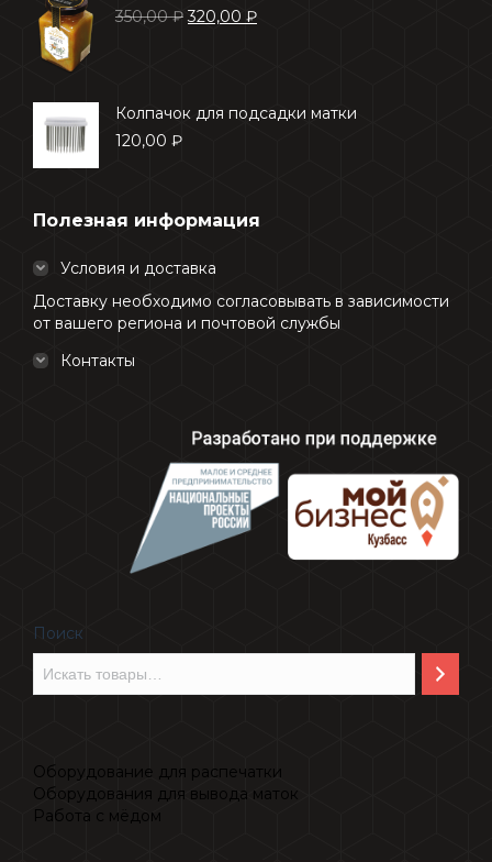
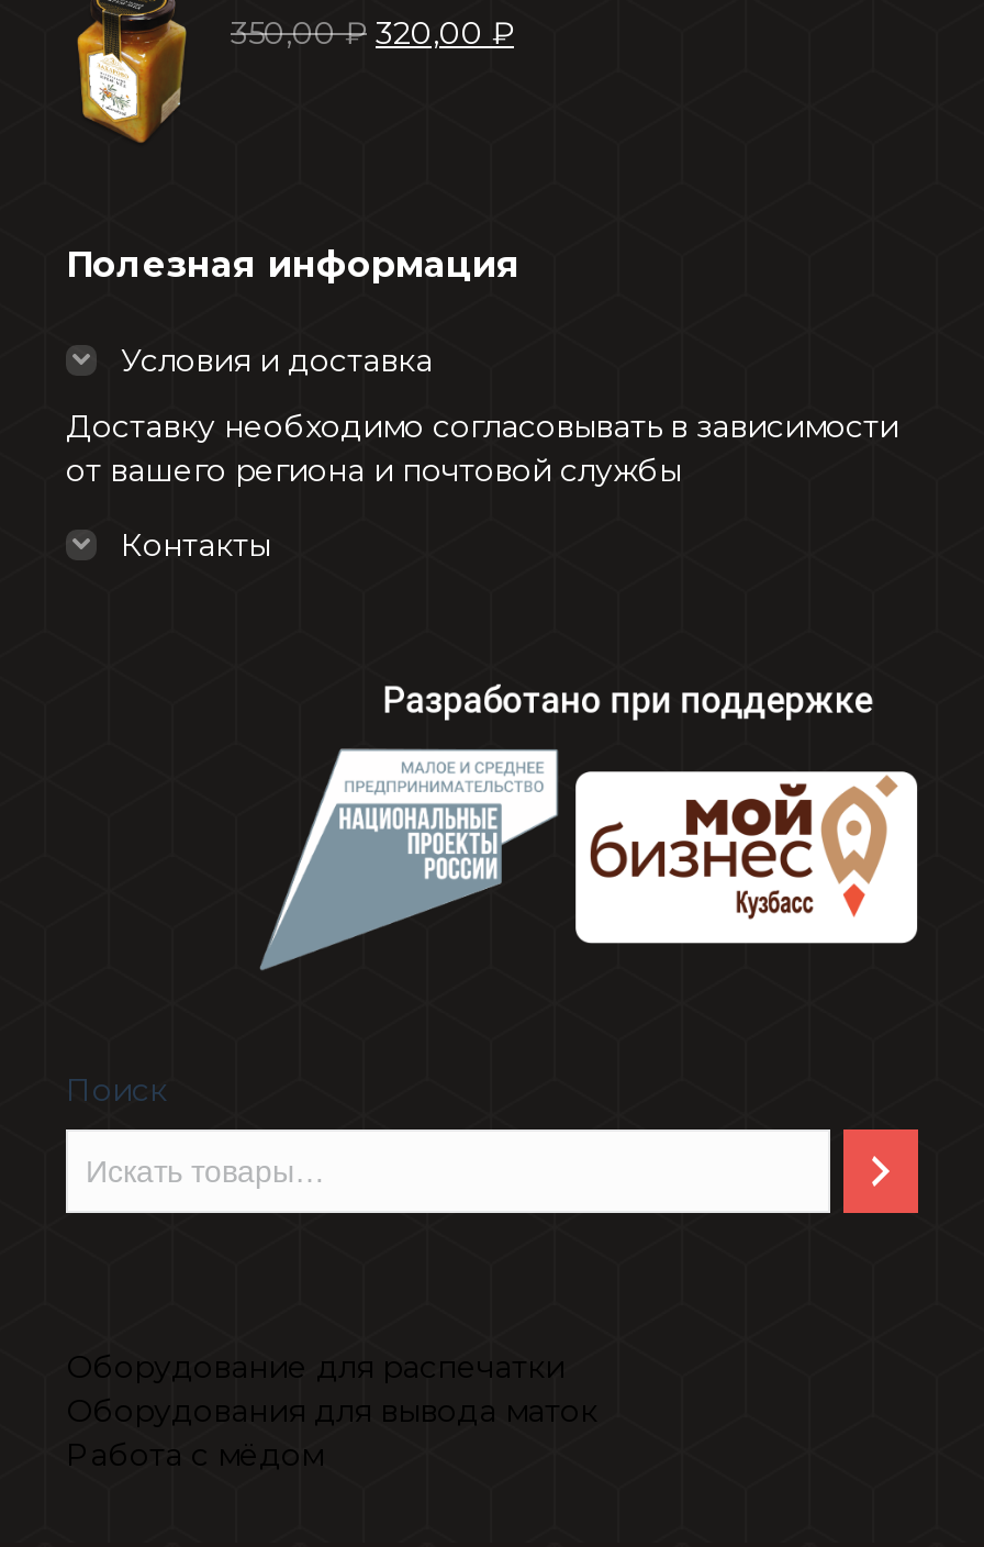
[32,101,357,169] [image] | Колпачок для подсадки матки | 120,00 ₽ -> none

